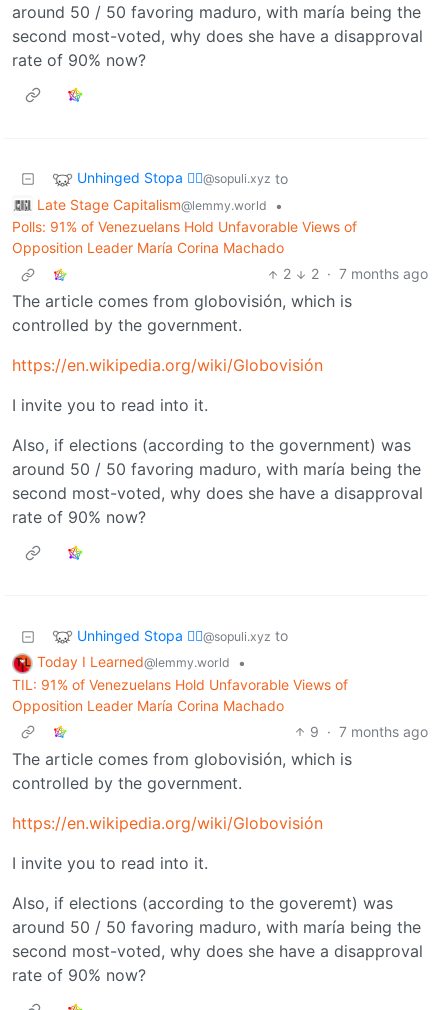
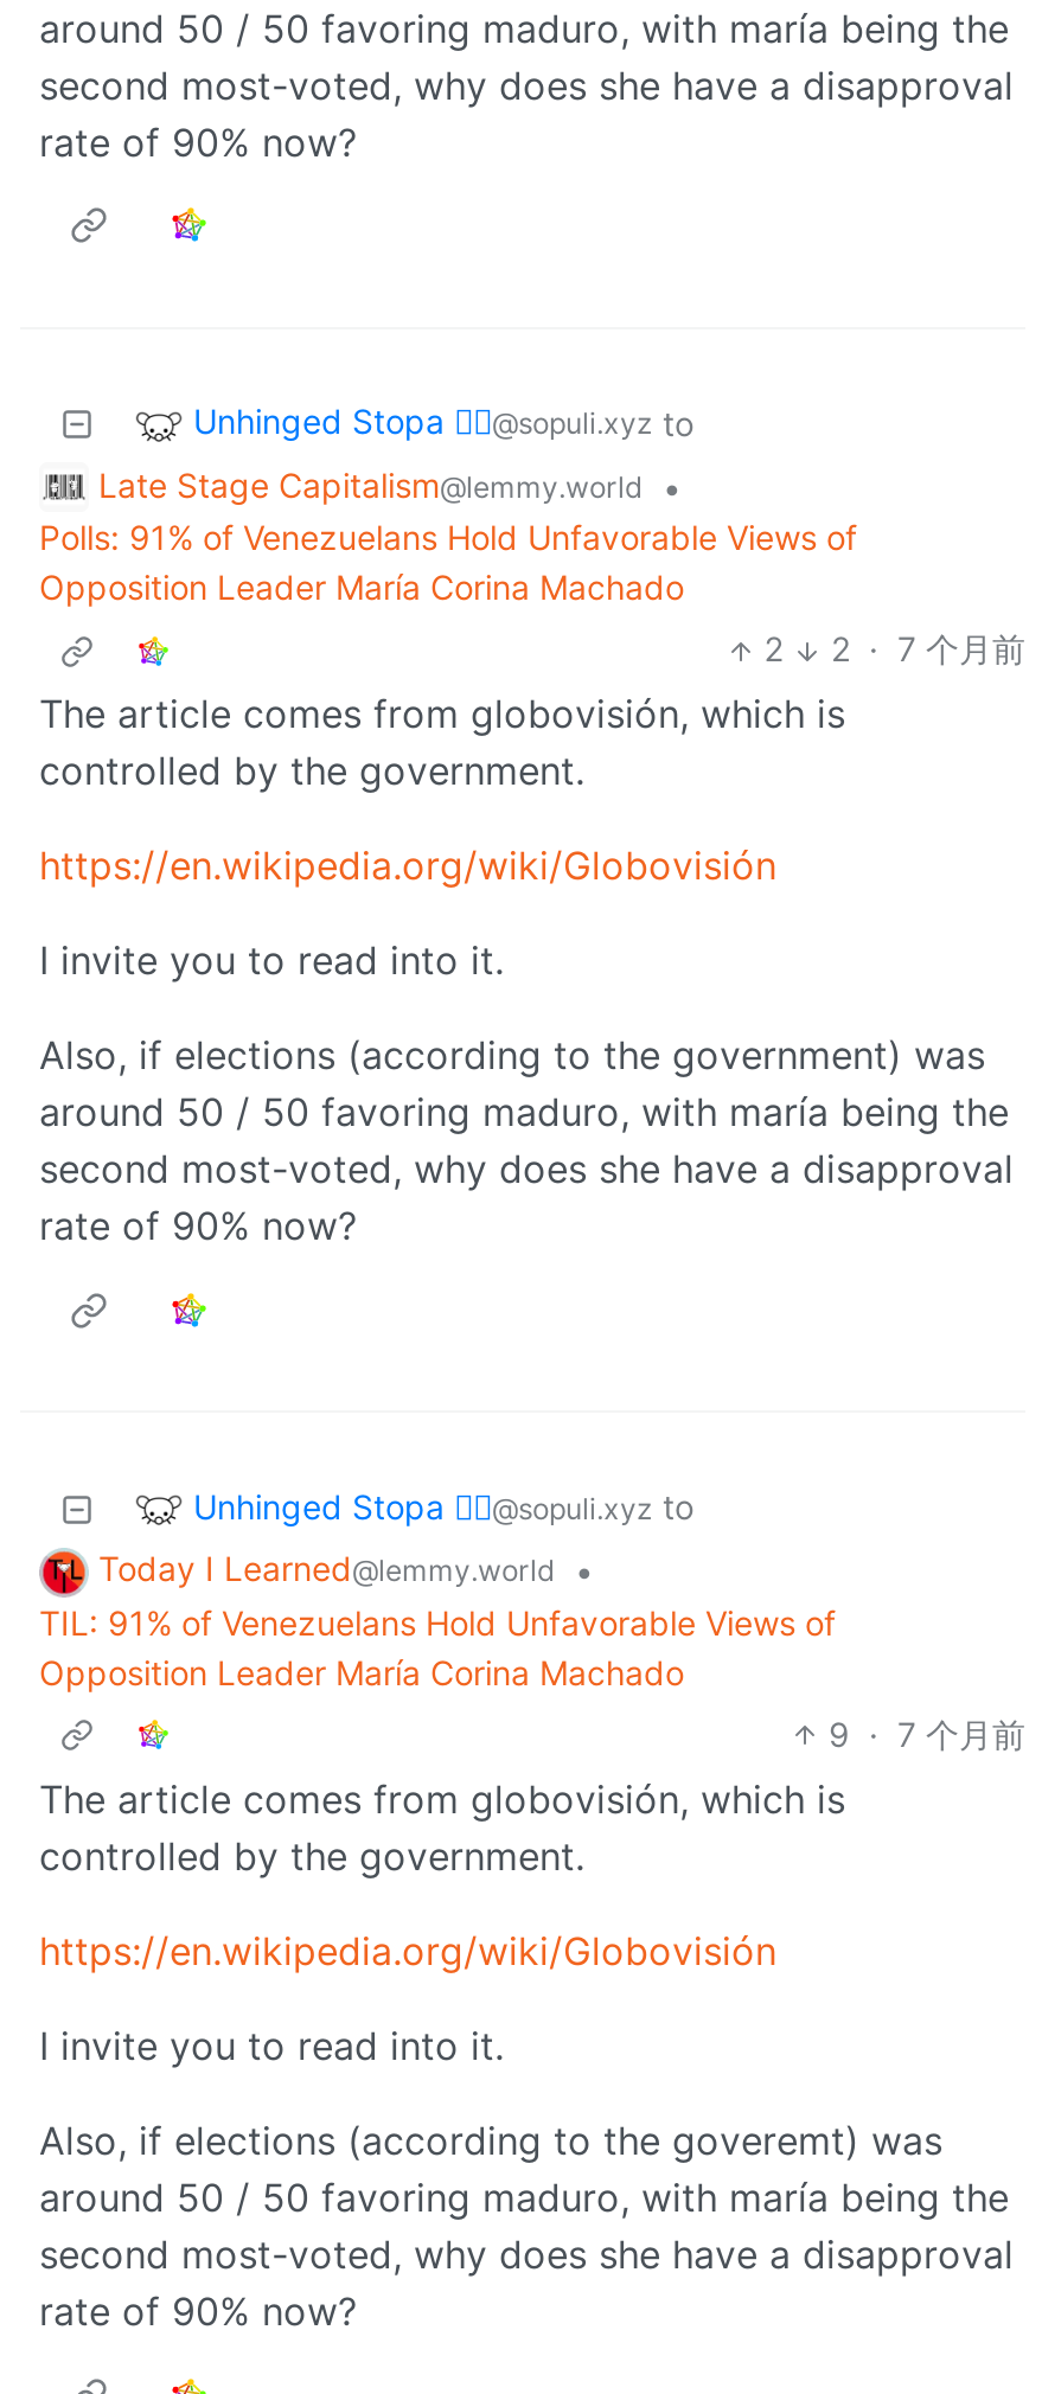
[283,265,428,282] 2 2 · 7 months ago -> [764,629,1025,670] 2 2 · 7 个月前
[310,723,428,740] 9 · 7 months ago -> [829,1714,1025,1754] 9 · 7 个月前

